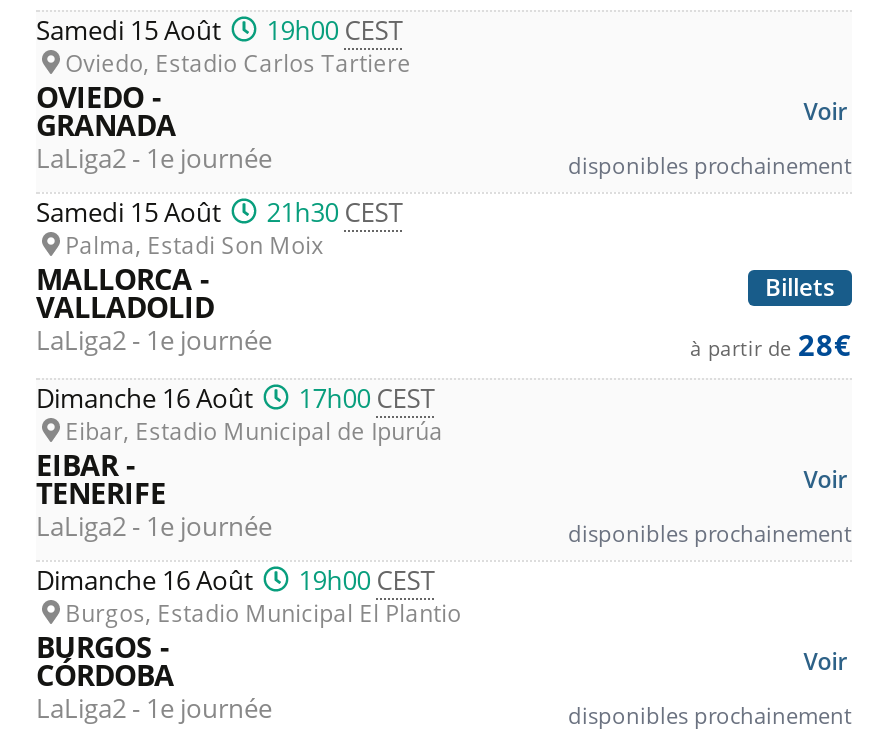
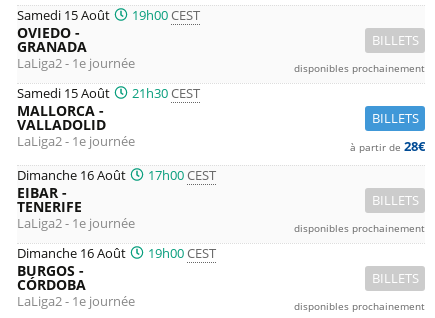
[65,47,847,125] Oviedo, Estadio Carlos Tartiere | Voir -> [371,31,418,49] BILLETS
[65,229,835,303] Palma, Estadi Son Moix | Billets -> [371,109,418,127] BILLETS
[65,415,847,493] Eibar, Estadio Municipal de Ipurúa | Voir -> [371,191,418,209] BILLETS
[65,597,847,675] Burgos, Estadio Municipal El Plantio | Voir -> [371,269,418,287] BILLETS

